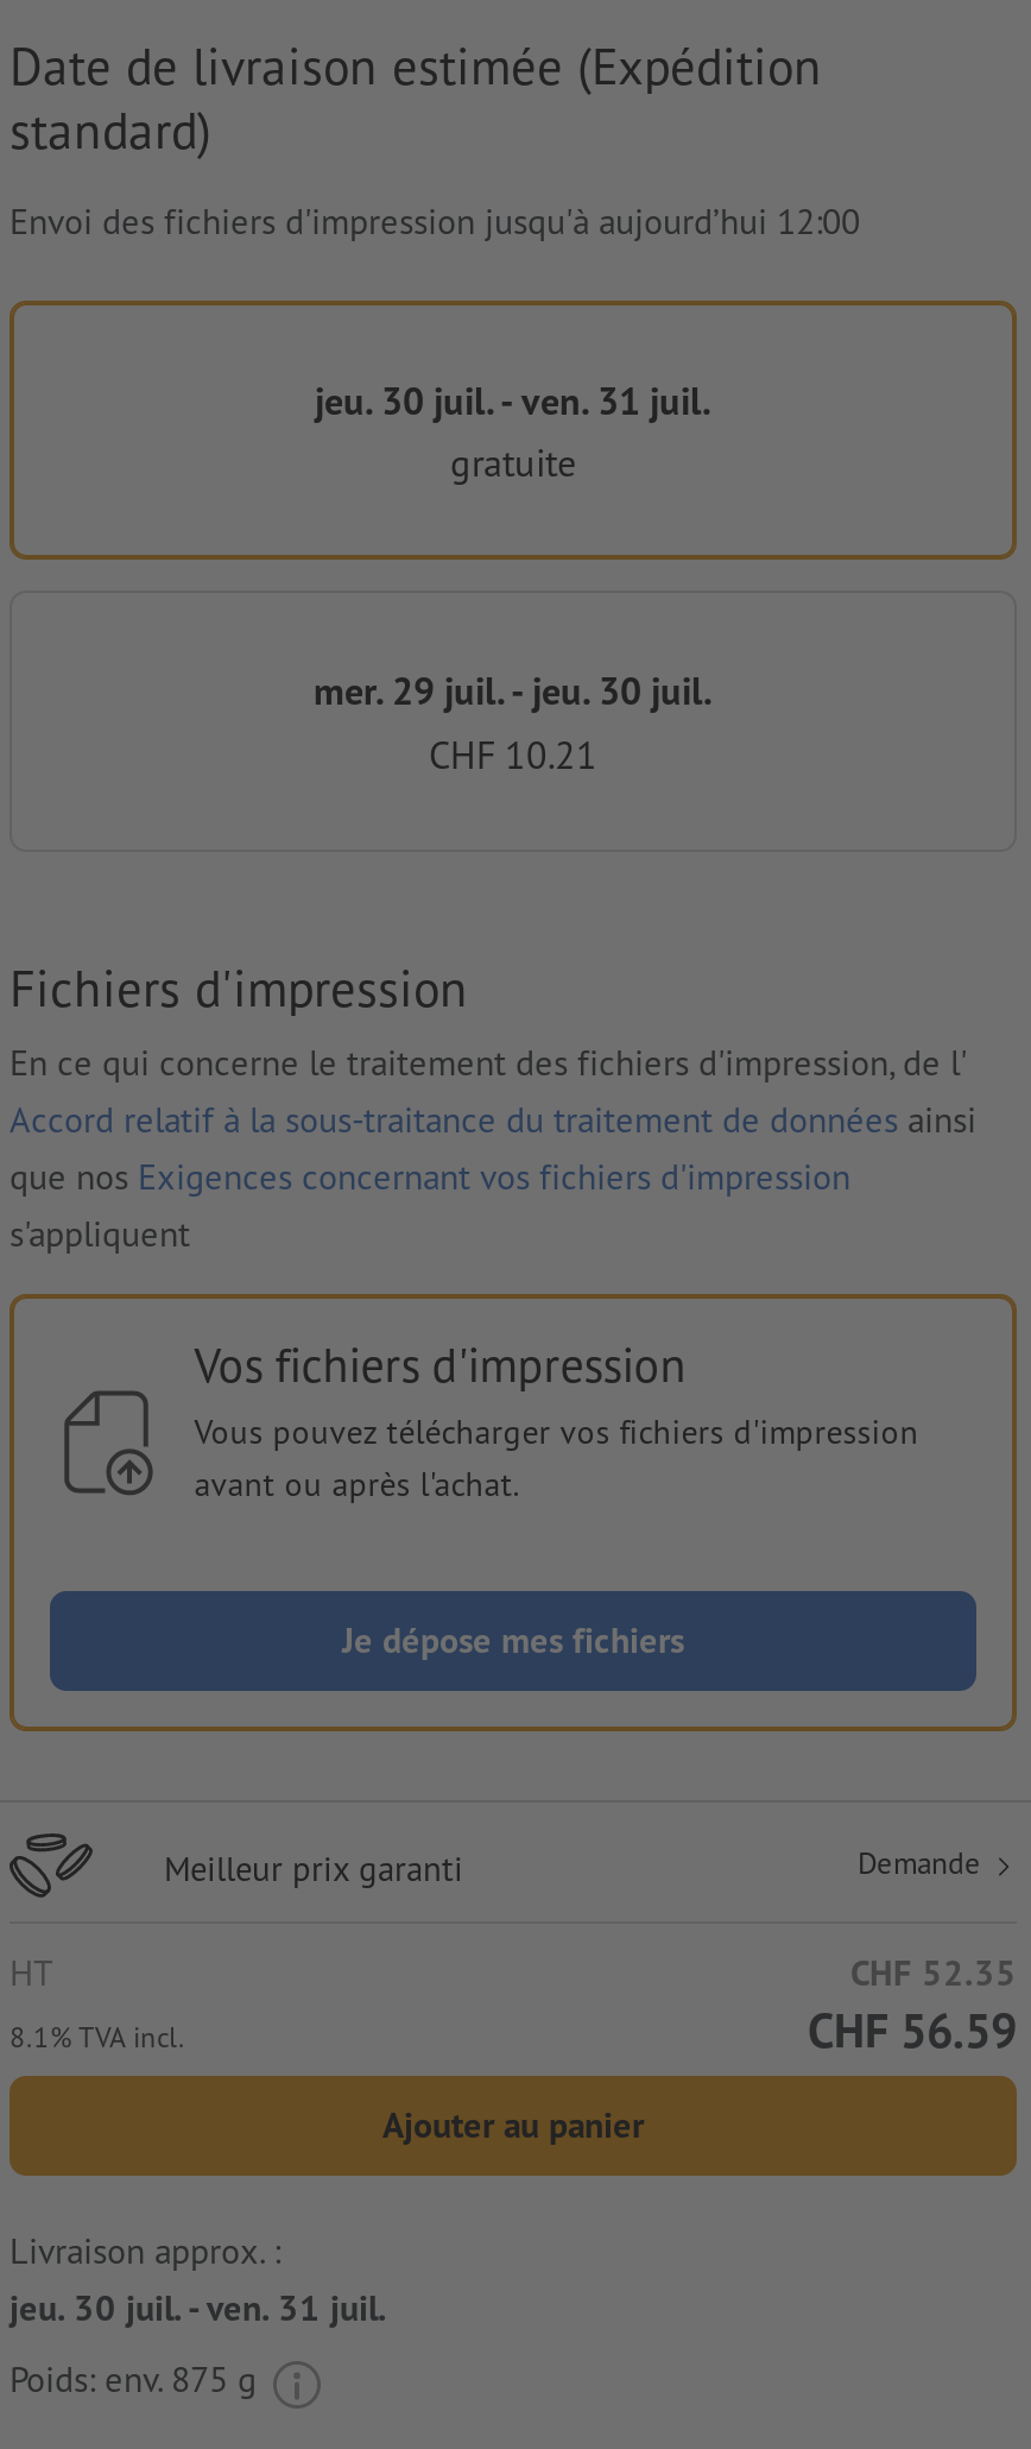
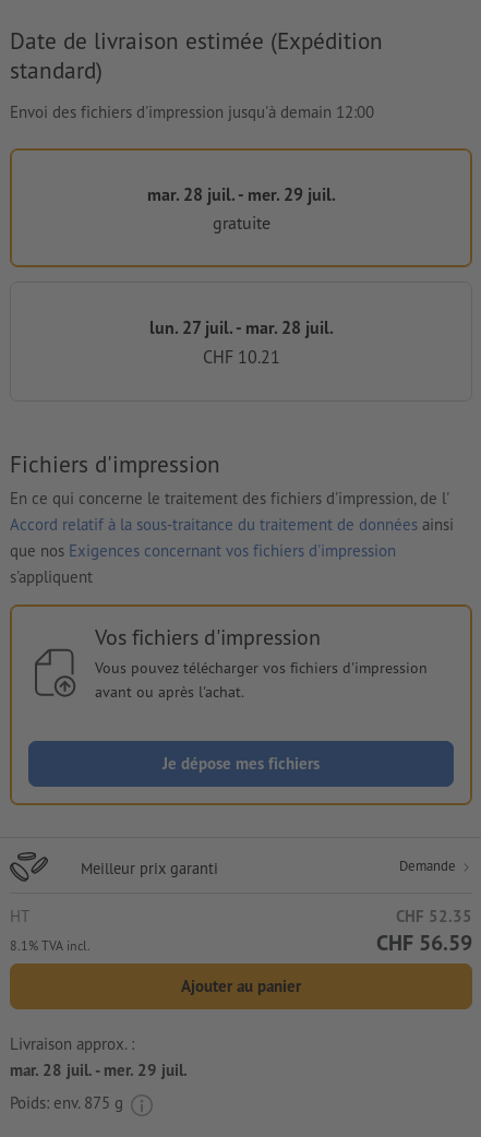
[10,198,860,243] Envoi des fichiers d'impression jusqu'à aujourd’hui 12:00 -> [10,101,374,122] Envoi des fichiers d'impression jusqu'à demain 12:00
[315,376,711,424] jeu. 30 juil. - ven. 31 juil. -> [147,183,335,205] mar. 28 juil. - mer. 29 juil.
[314,668,713,715] mer. 29 juil. - jeu. 30 juil. -> [149,317,333,339] lun. 27 juil. - mar. 28 juil.
[10,2285,387,2330] jeu. 30 juil. - ven. 31 juil. -> [10,1059,188,1080] mar. 28 juil. - mer. 29 juil.

